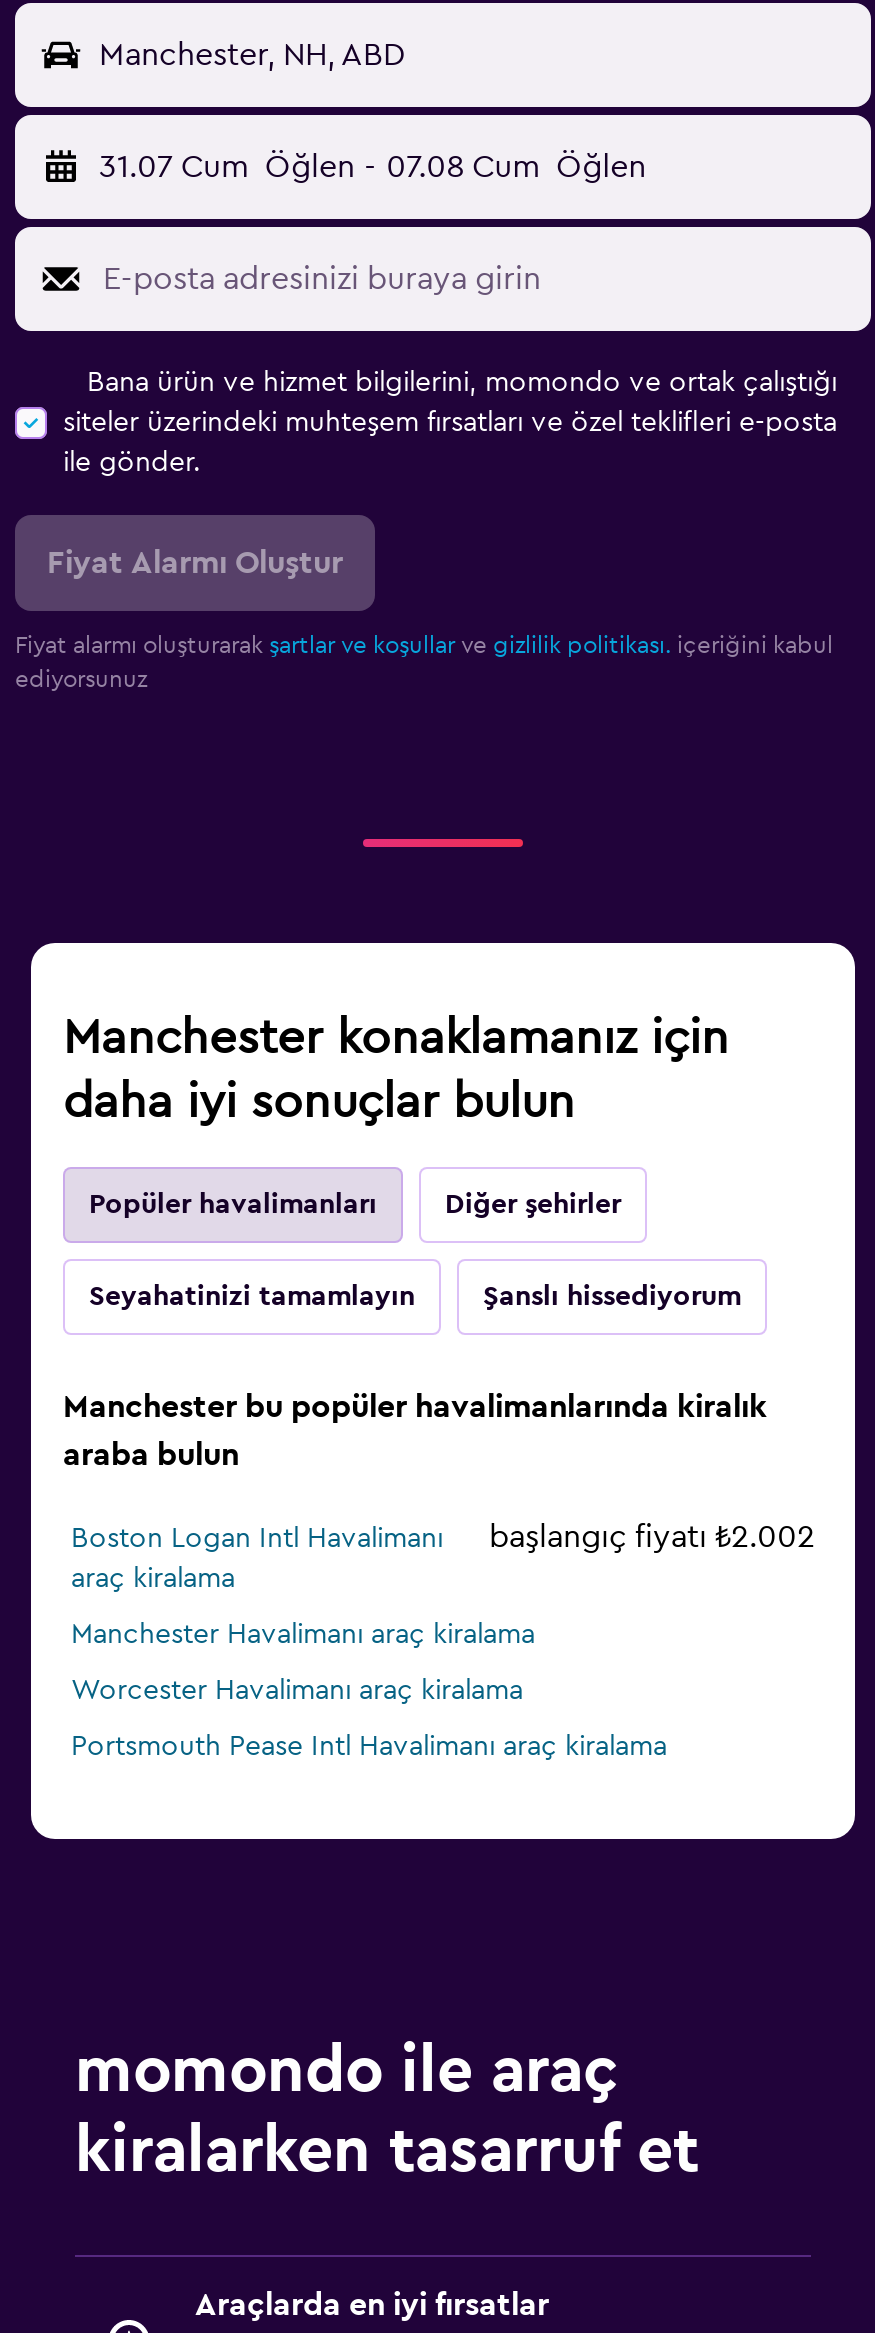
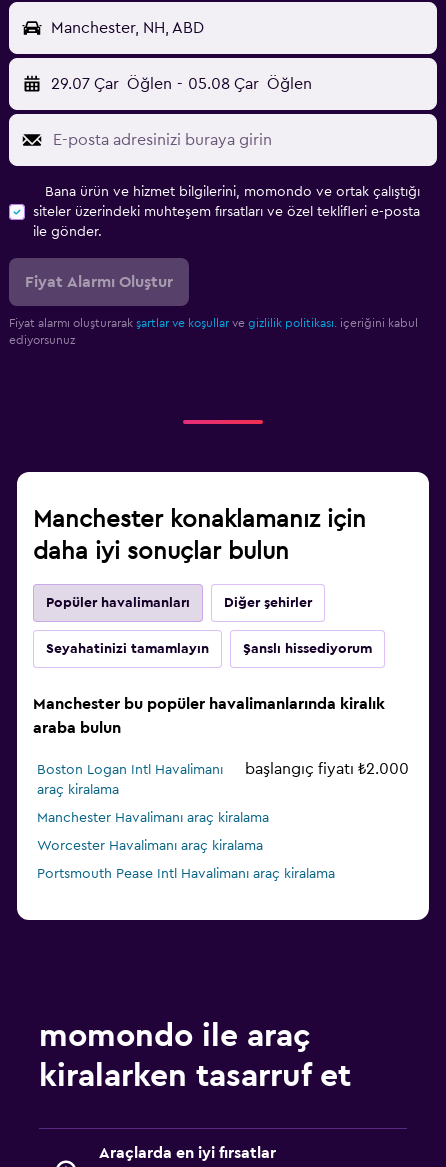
[99,152,646,184] 31.07 Cum Öğlen - 07.08 Cum Öğlen -> [51,76,312,92] 29.07 Çar Öğlen - 05.08 Çar Öğlen
[489,1522,815,1554] başlangıç fiyatı ₺2.002 -> [245,761,409,777] başlangıç fiyatı ₺2.000

